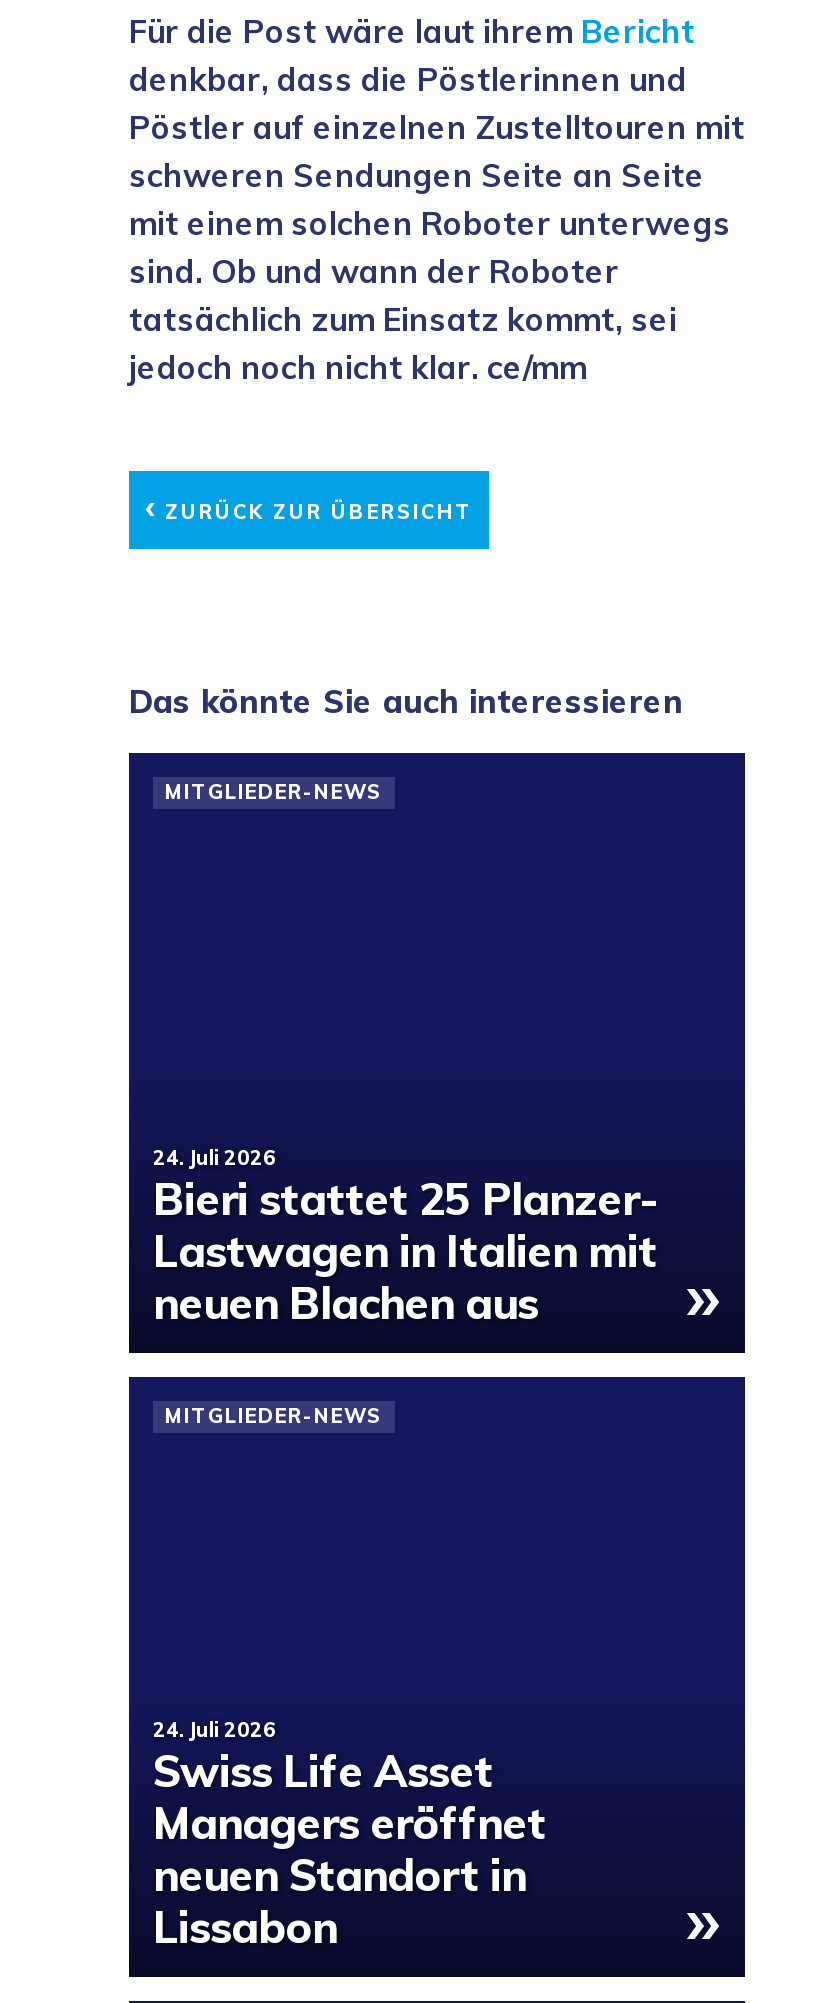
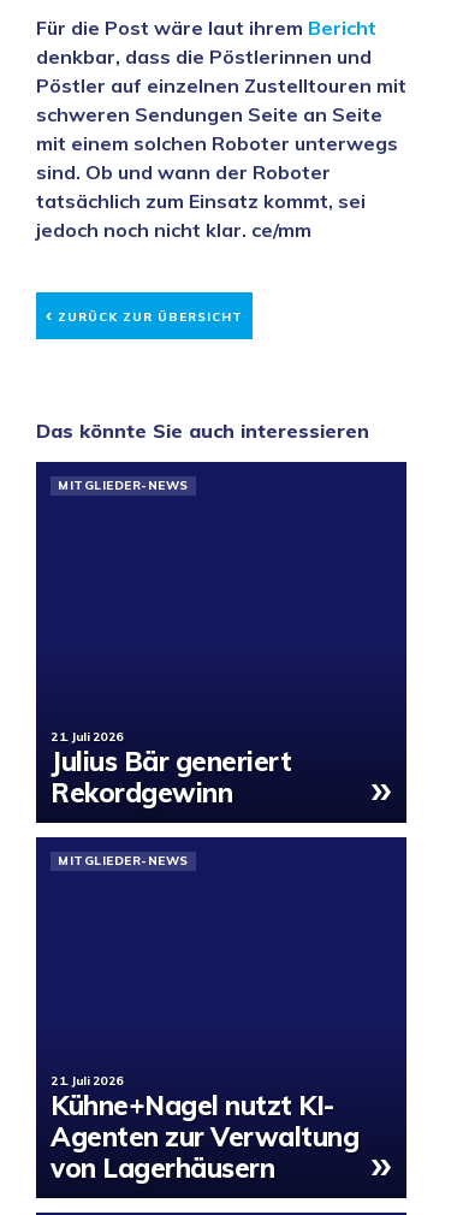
[153,1145,657,1331] 24. Juli 2026 | Bieri stattet 25 Planzer- | Lastwagen in Italien mit | neuen Blachen aus -> [51,729,291,810] 21. Juli 2026 | Julius Bär generiert | Rekordgewinn
[153,1717,546,1955] 24. Juli 2026 | Swiss Life Asset | Managers eröffnet | neuen Standort in | Lissabon -> [51,1073,358,1185] 21. Juli 2026 | Kühne+Nagel nutzt KI- | Agenten zur Verwaltung | von Lagerhäusern

